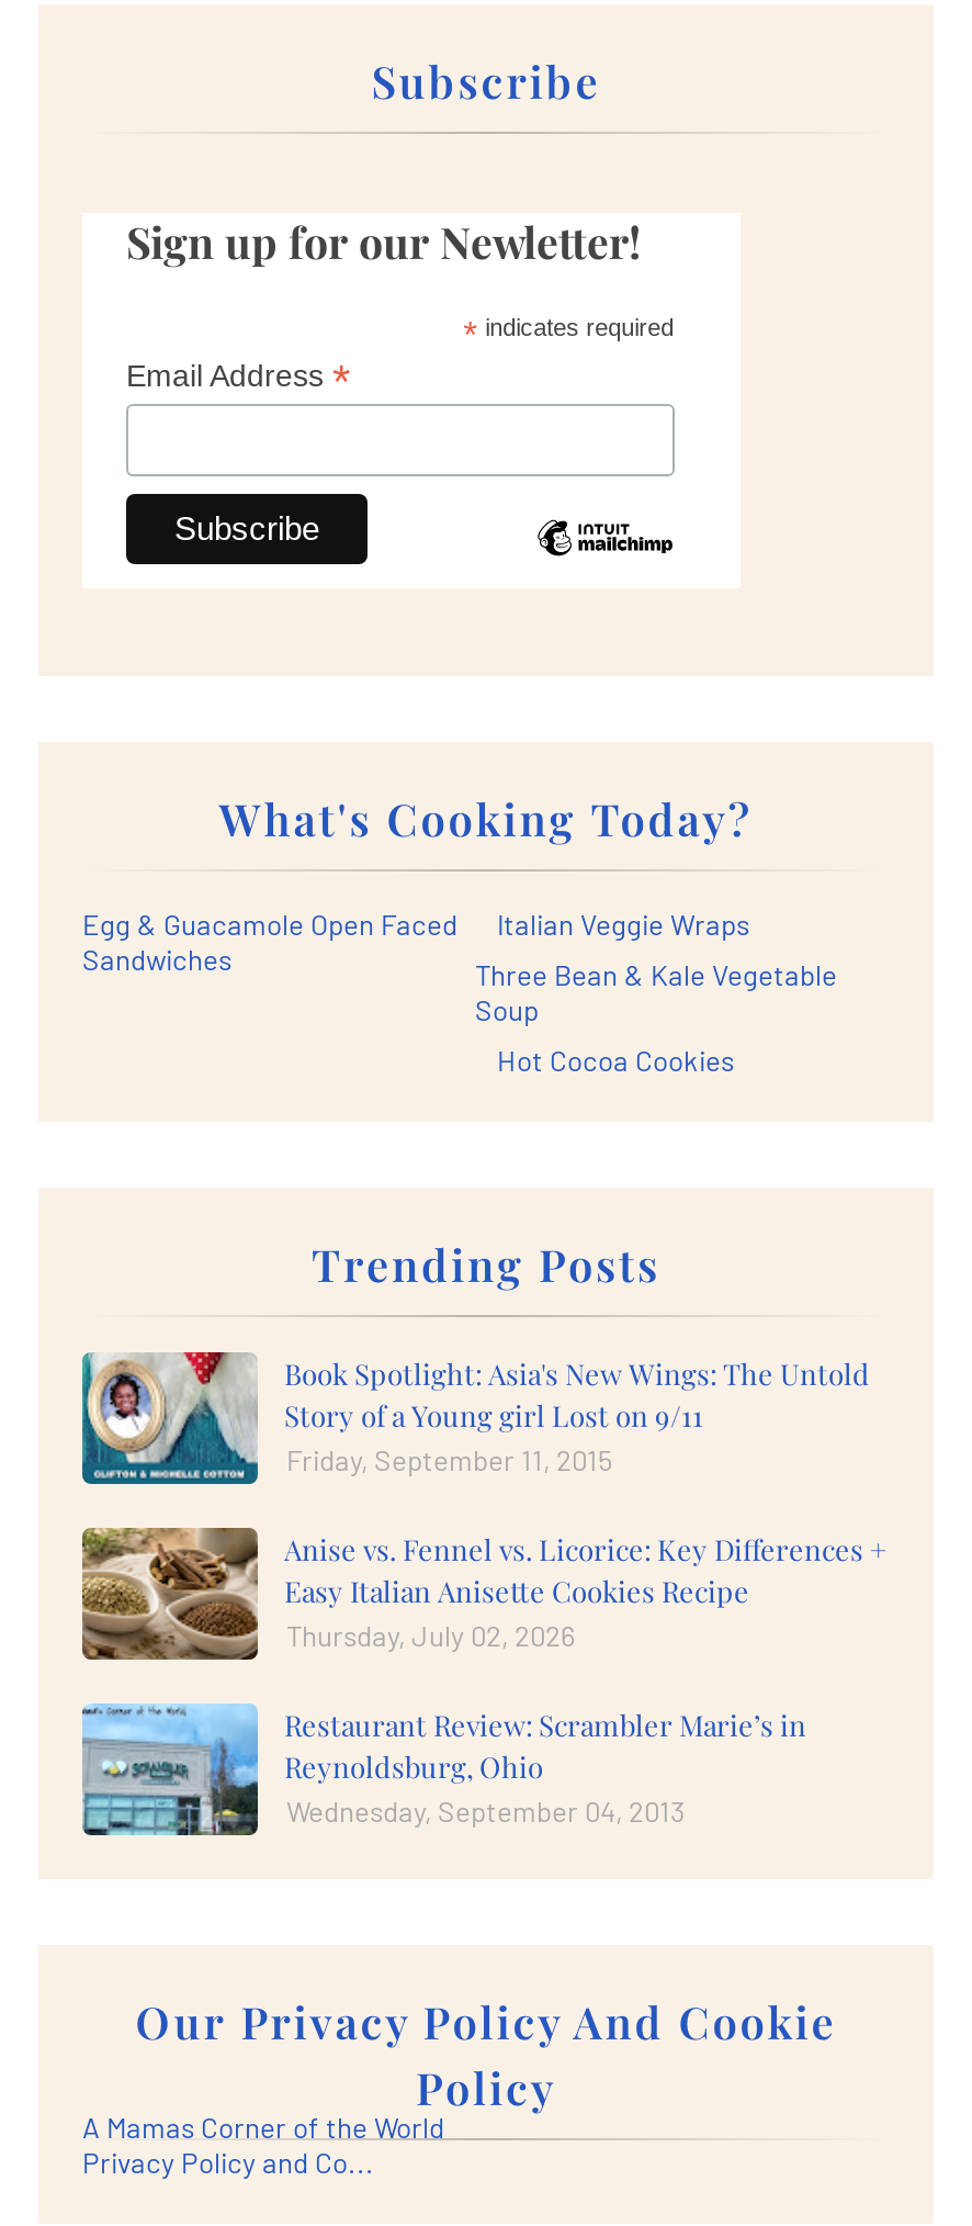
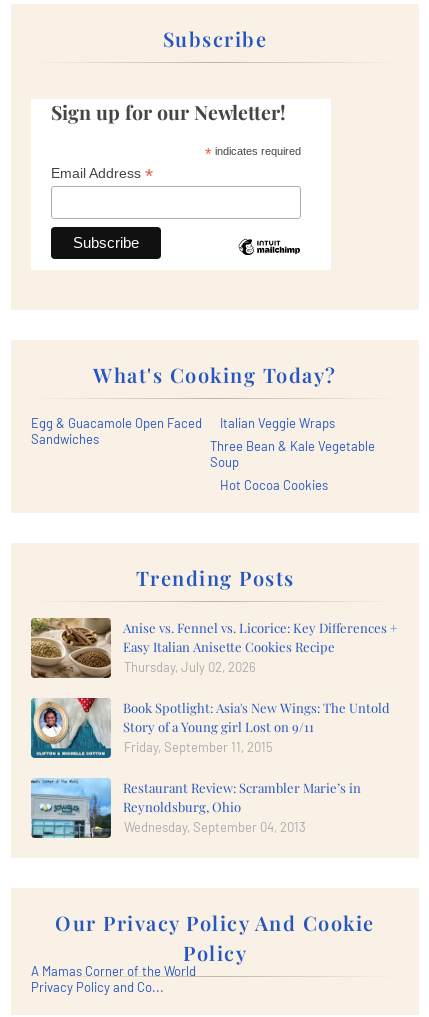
moved [80,1350,870,1486] -> [30,697,390,758]: [image] | Book Spotlight: Asia's New Wings: The Untold | Story of a Young girl Lost on 9/11 | Friday, September 11, 2015
moved [78,1524,888,1664] -> [29,616,398,680]: [image] | Anise vs. Fennel vs. Licorice: Key Differences + | Easy Italian Anisette Cookies Recipe | Thursday, July 02, 2026

